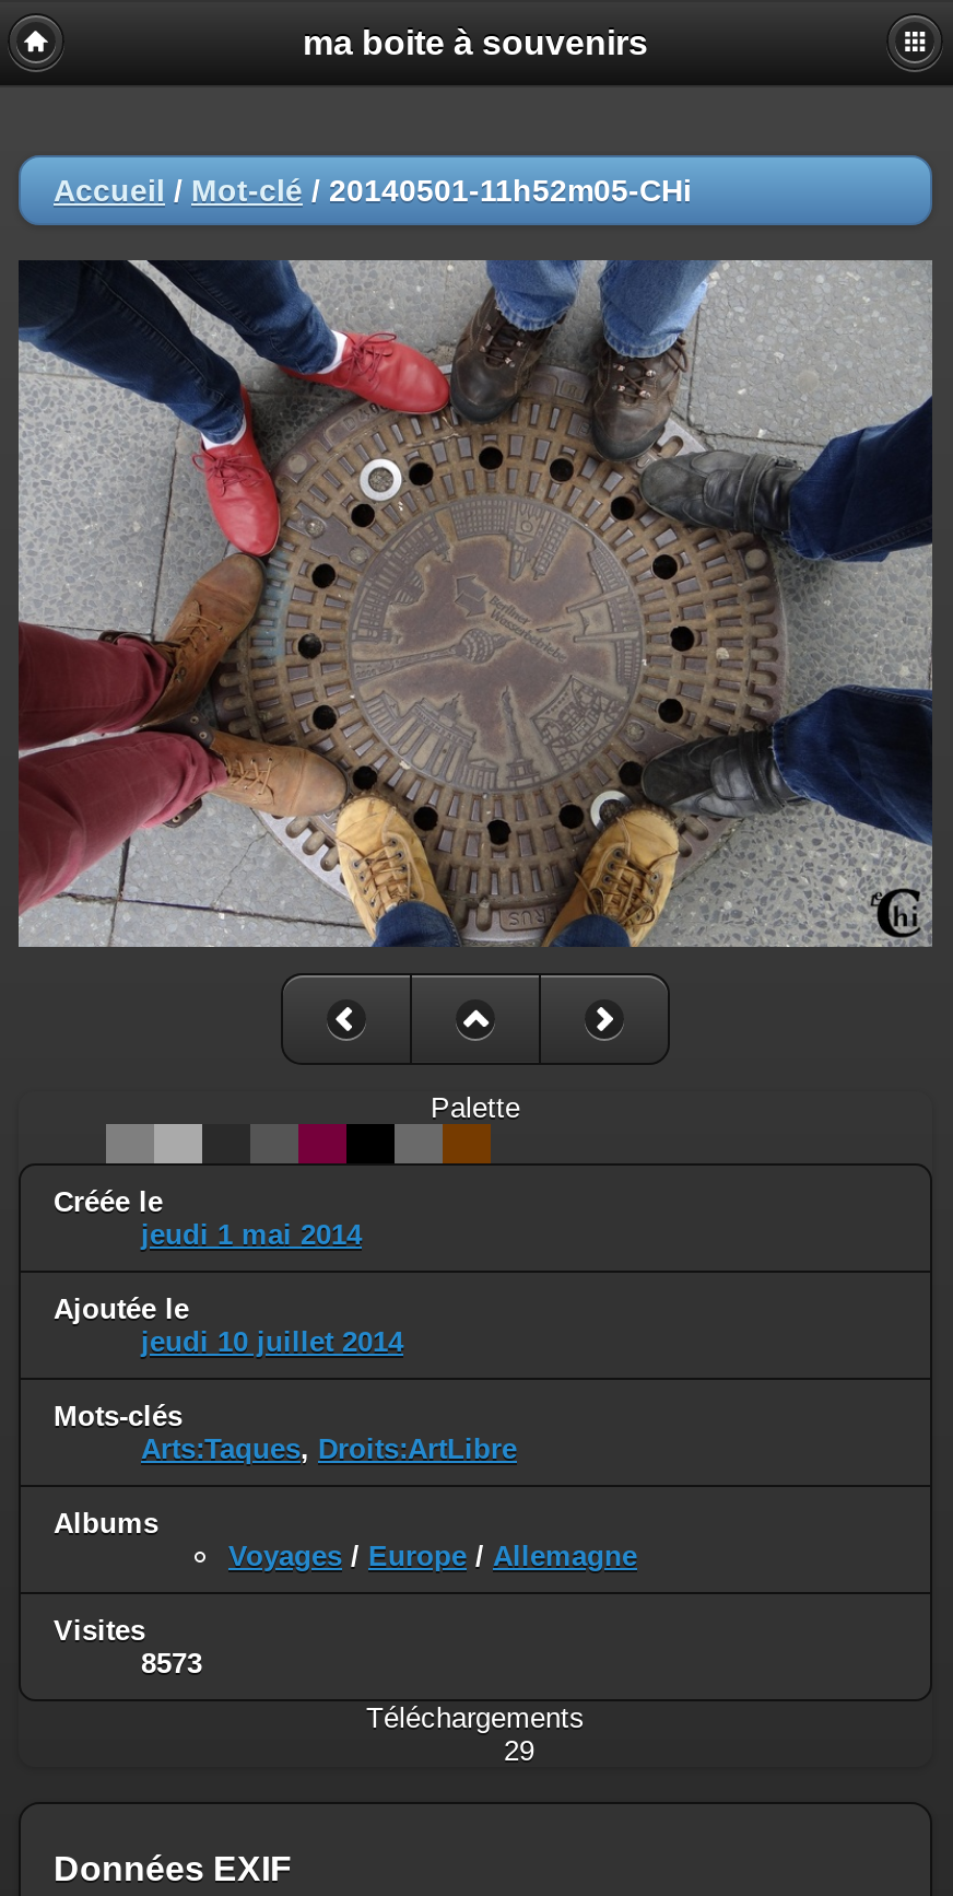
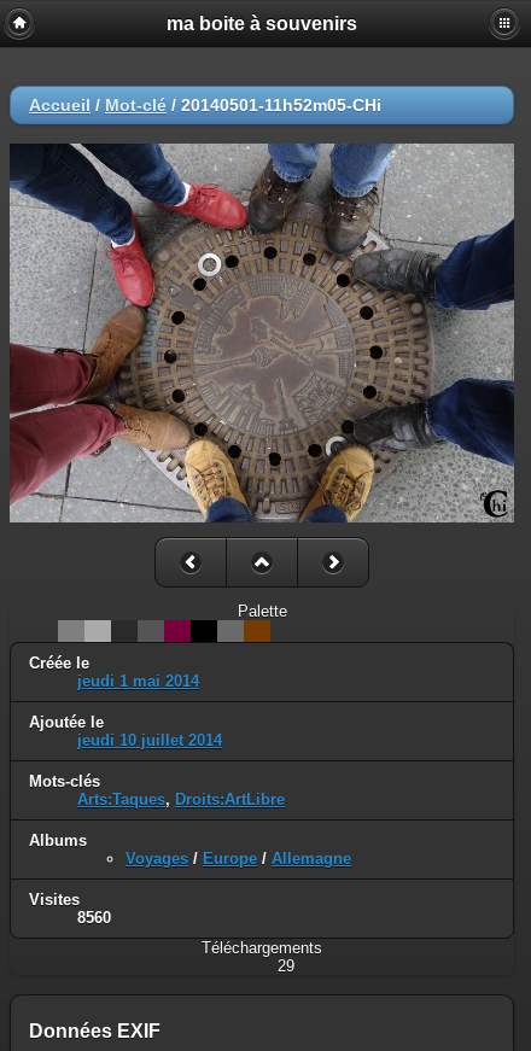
[141,1647,202,1680] 8573 -> [77,909,111,927] 8560

